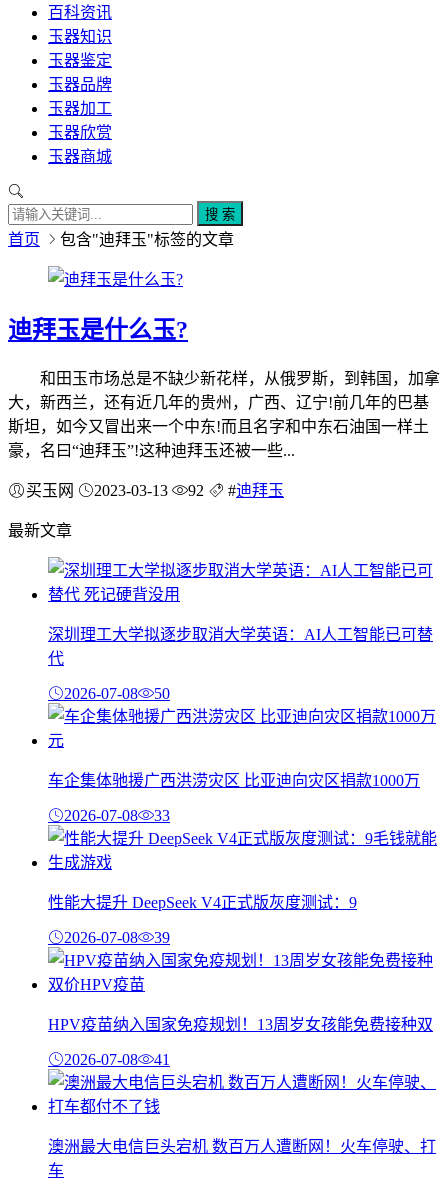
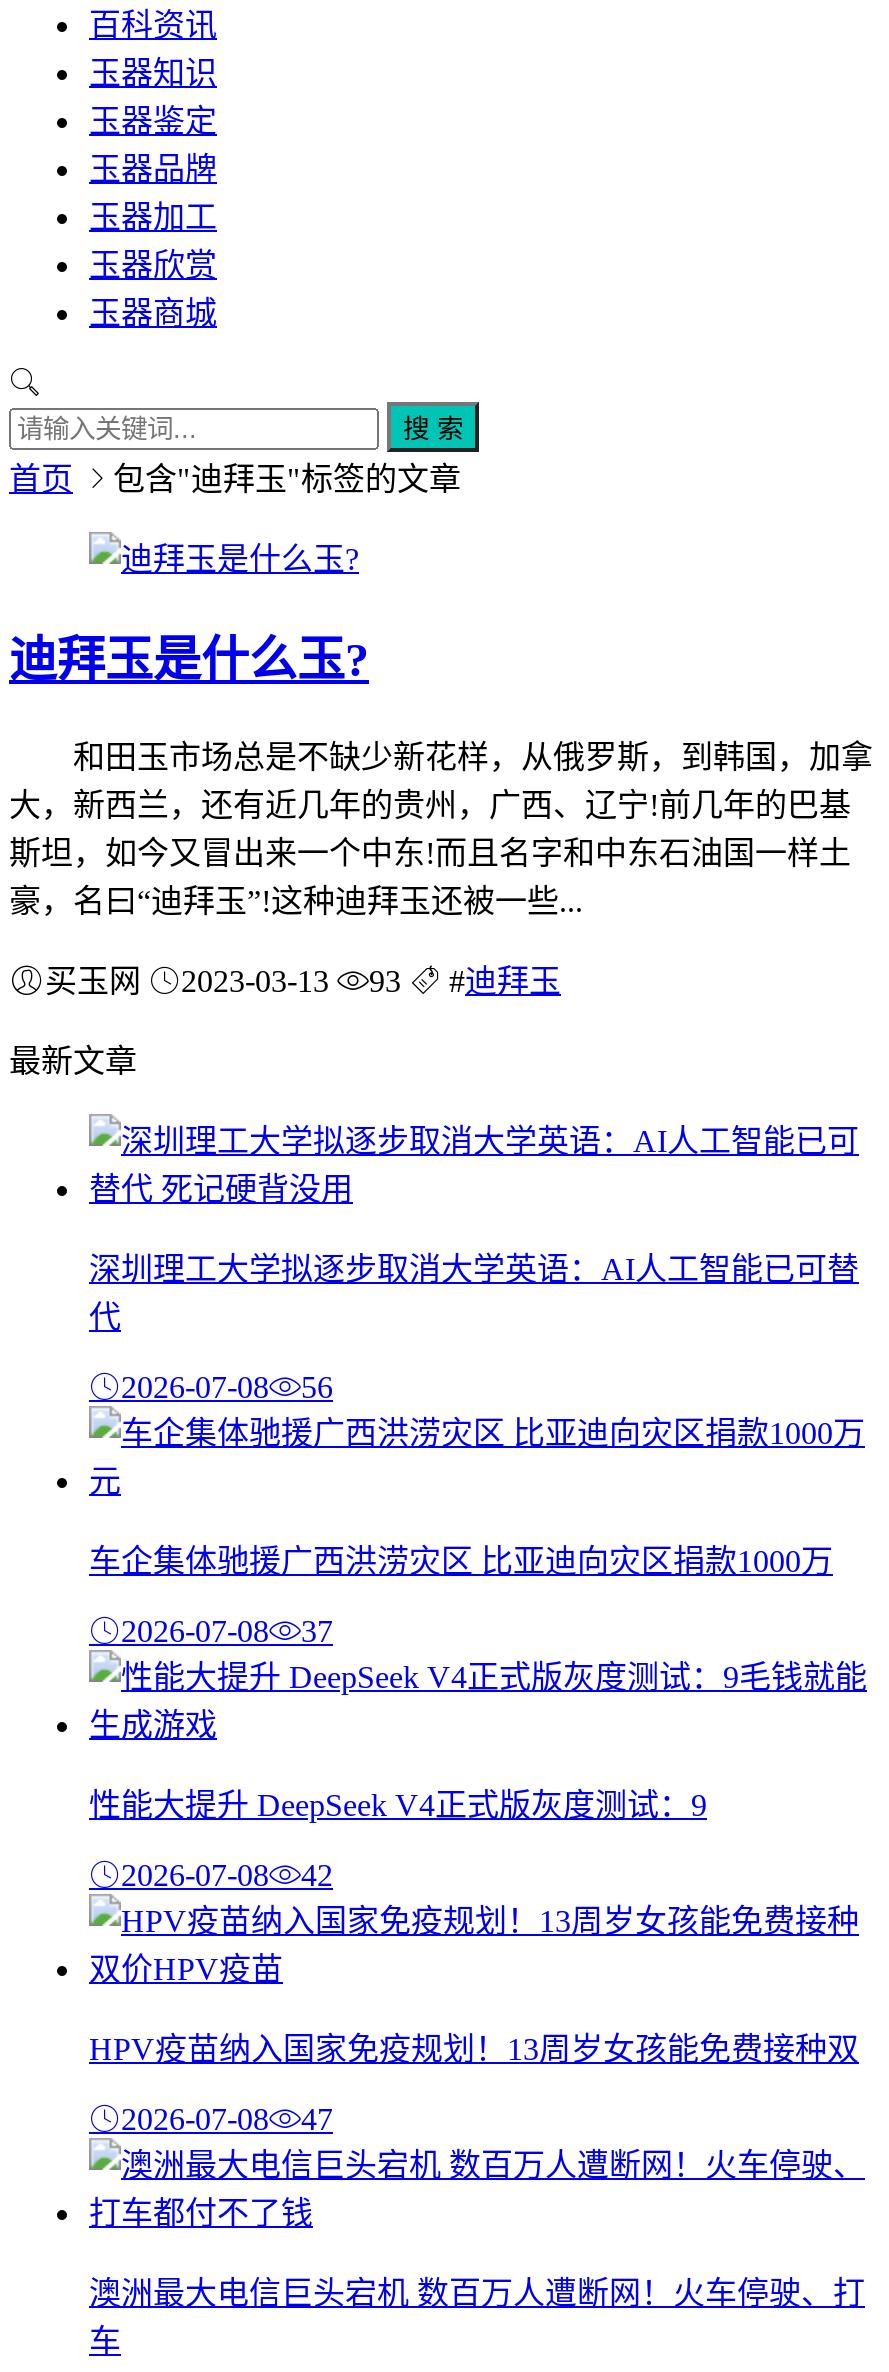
[188,482,204,499] 92 -> [369,964,401,998] 93
[64,685,170,702] 2026-07-08 50 -> [121,1370,333,1404] 2026-07-08 56
[64,807,170,824] 2026-07-08 33 -> [121,1614,333,1648] 2026-07-08 37
[64,929,170,946] 2026-07-08 39 -> [121,1858,333,1892] 2026-07-08 42
[64,1051,170,1068] 2026-07-08 41 -> [121,2102,333,2136] 2026-07-08 47

